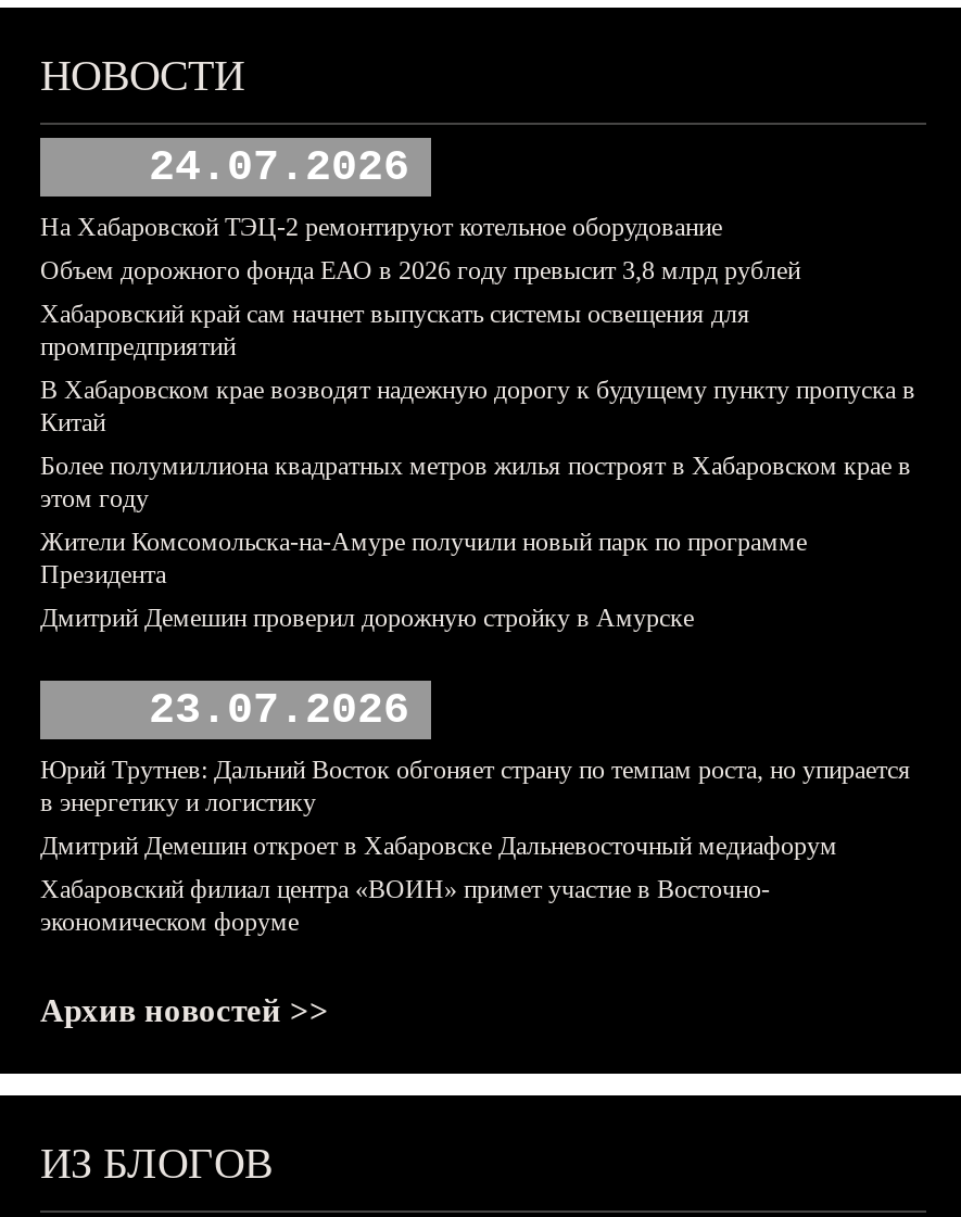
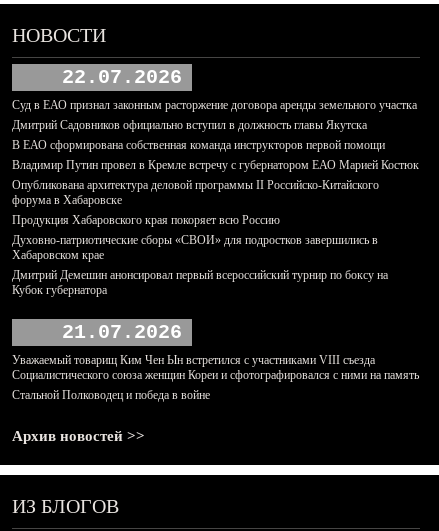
[40,142,915,633] 24.07.2026 | На Хабаровской ТЭЦ-2 ремонтируют котельное оборудование | Объем дорожного фонда ЕАО в 2026 году превысит 3,8 млрд рублей | Хабаровский край сам начнет выпускать системы освещения для | промпредприятий | В Хабаровском крае возводят надежную дорогу к будущему пункту пропуска в | Китай | Более полумиллиона квадратных метров жилья построят в Хабаровском крае в | этом году | Жители Комсомольска-на-Амуре получили новый парк по программе | Президента | Дмитрий Демешин проверил дорожную стройку в Амурске -> [12,66,419,297] 22.07.2026 | Суд в ЕАО признал законным расторжение договора аренды земельного участка | Дмитрий Садовников официально вступил в должность главы Якутска | В ЕАО сформирована собственная команда инструкторов первой помощи | Владимир Путин провел в Кремле встречу с губернатором ЕАО Марией Костюк | Опубликована архитектура деловой программы II Российско-Китайского | форума в Хабаровске | Продукция Хабаровского края покоряет всю Россию | Духовно-патриотические сборы «СВОИ» для подростков завершились в | Хабаровском крае | Дмитрий Демешин анонсировал первый всероссийский турнир по боксу на | Кубок губернатора
[40,685,911,937] 23.07.2026 | Юрий Трутнев: Дальний Восток обгоняет страну по темпам роста, но упирается | в энергетику и логистику | Дмитрий Демешин откроет в Хабаровске Дальневосточный медиафорум | Хабаровский филиал центра «ВОИН» примет участие в Восточно- | экономическом форуме -> [12,321,419,402] 21.07.2026 | Уважаемый товарищ Ким Чен Ын встретился с участниками VIII съезда | Социалистического союза женщин Кореи и сфотографировался с ними на память | Стальной Полководец и победа в войне

